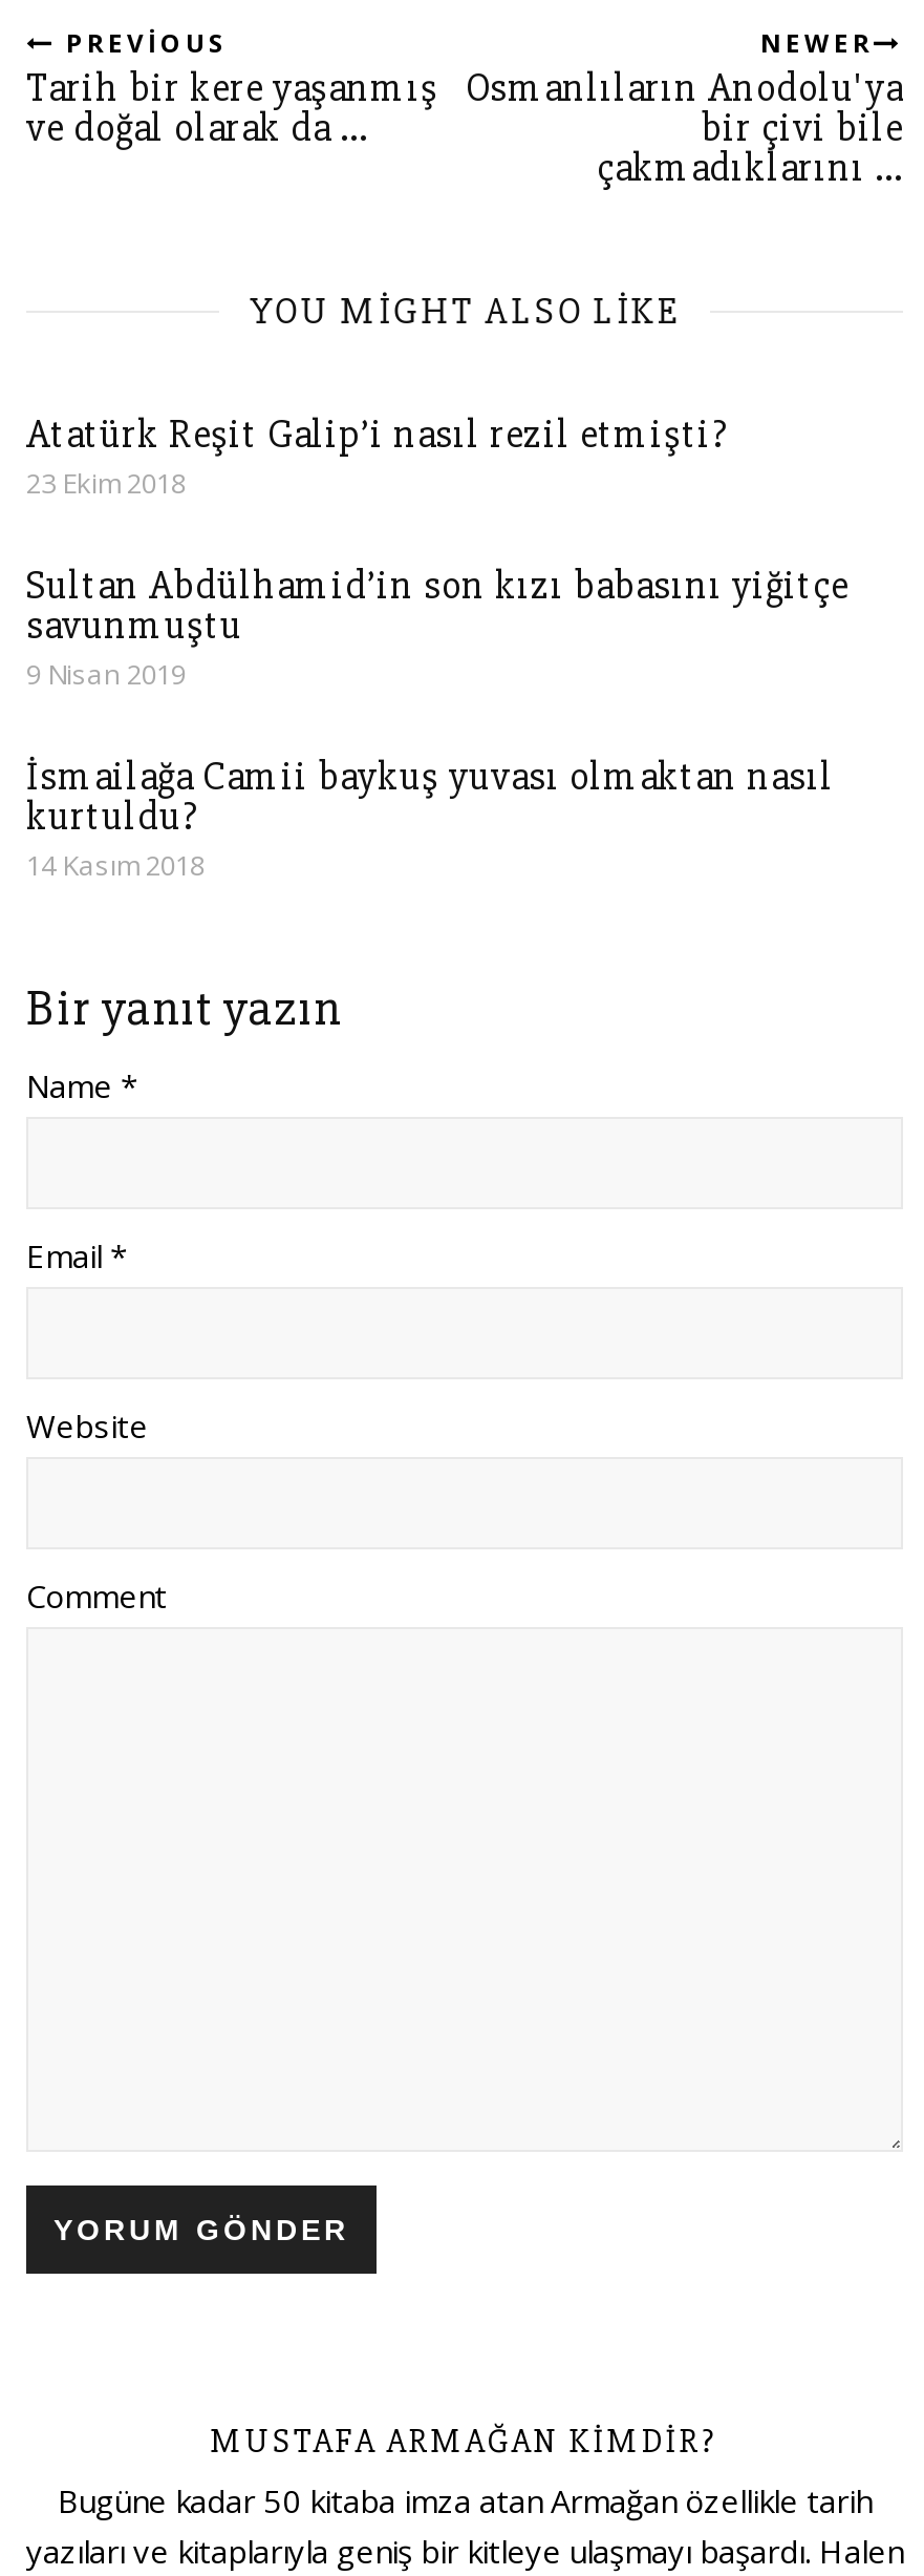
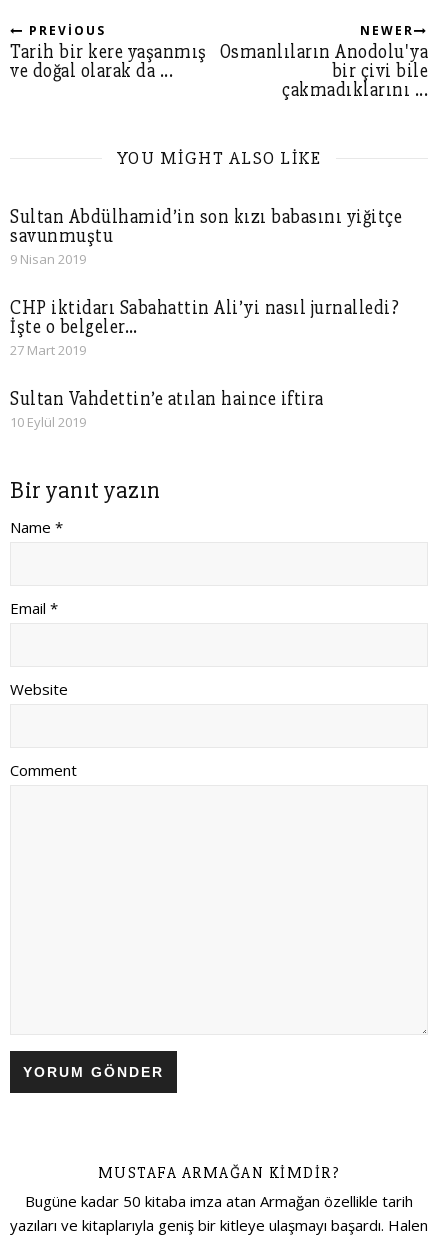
[26,409,729,502] Atatürk Reşit Galip’i nasıl rezil etmişti? | 23 Ekim 2018 -> none
moved [26,561,848,693] -> [10,205,402,268]: Sultan Abdülhamid’in son kızı babasını yiğitçe | savunmuştu | 9 Nisan 2019
[26,752,834,884] İsmailağa Camii baykuş yuvası olmaktan nasıl | kurtuldu? | 14 Kasım 2018 -> [10,296,399,431] CHP iktidarı Sabahattin Ali’yi nasıl jurnalledi? | İşte o belgeler… | 27 Mart 2019 | Sultan Vahdettin’e atılan haince iftira | 10 Eylül 2019

